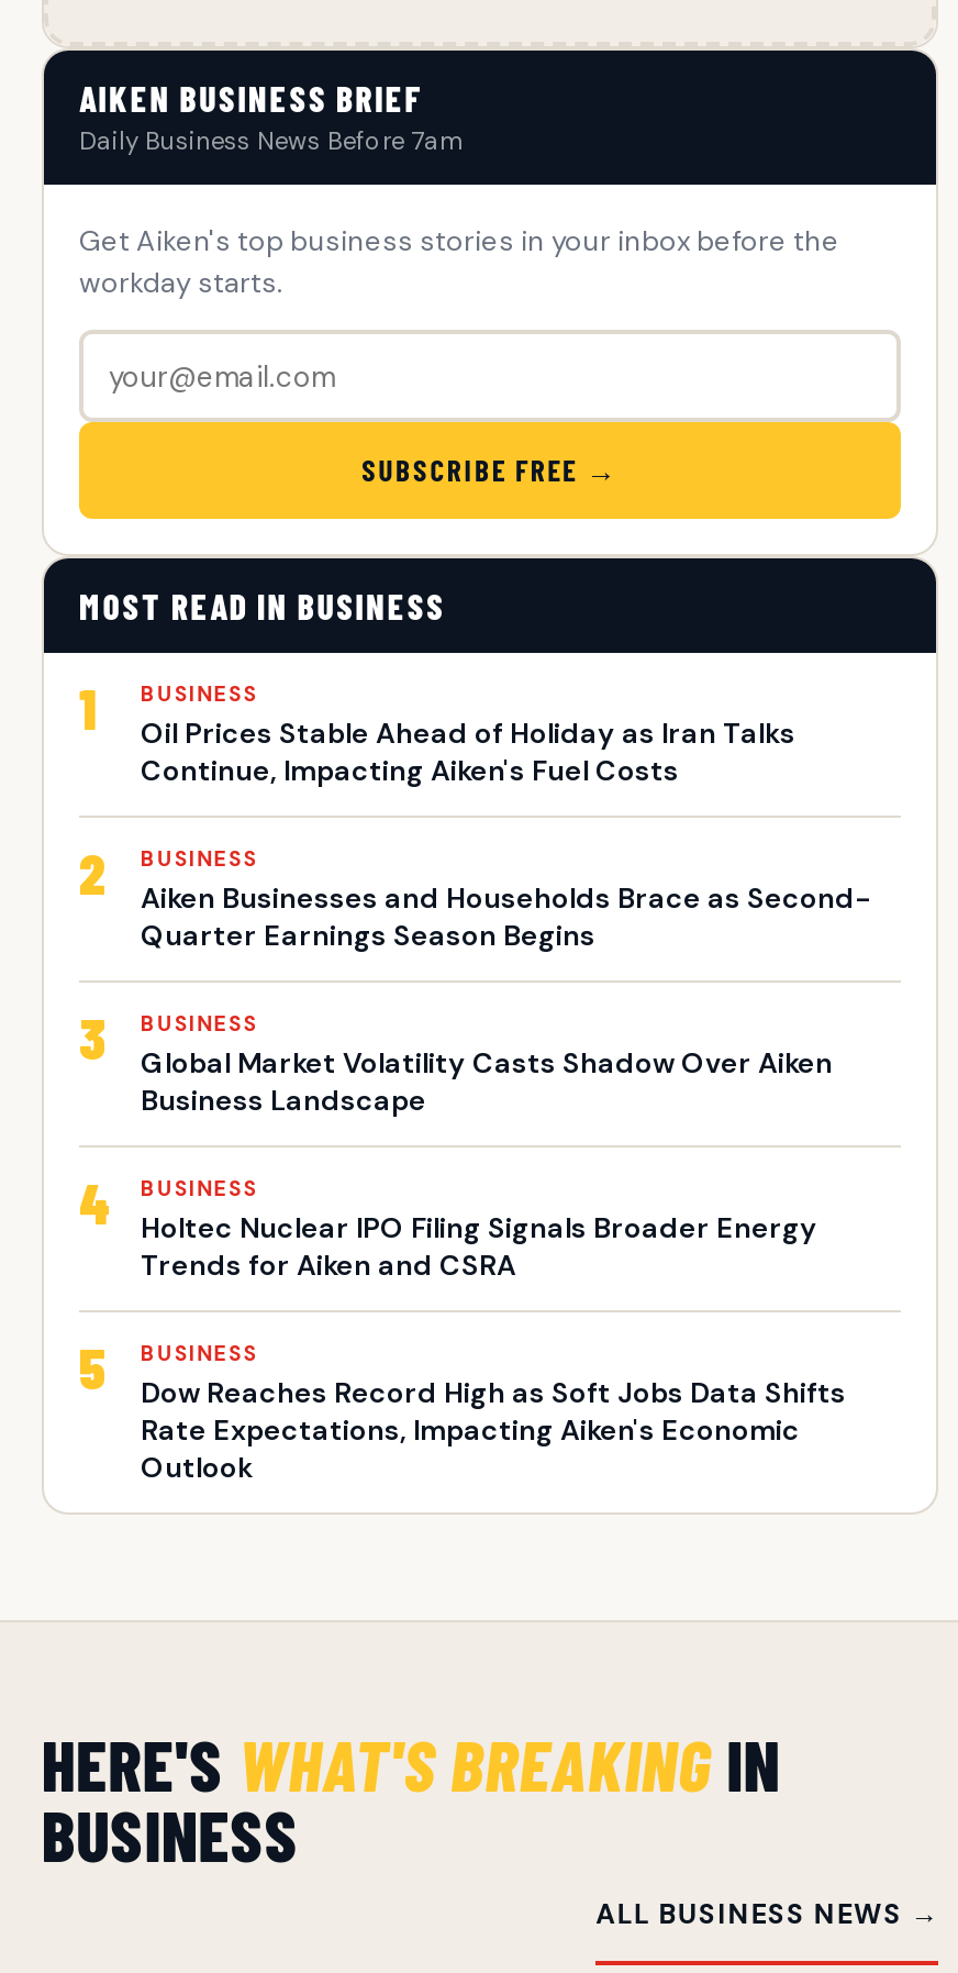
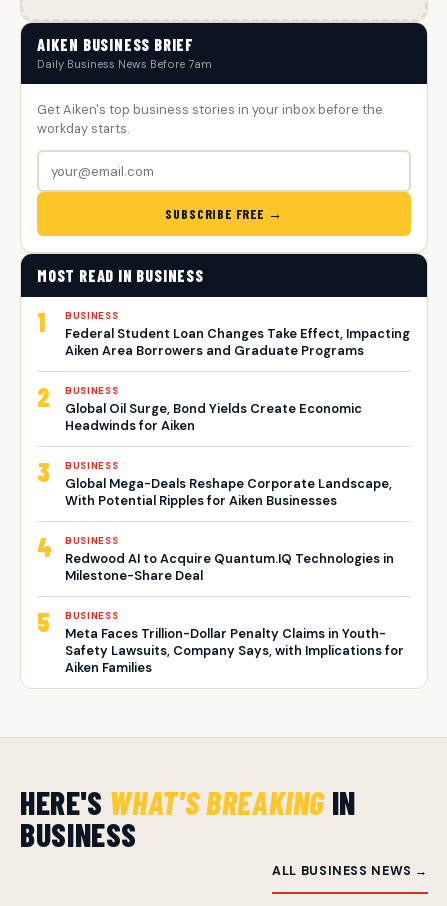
[141,714,795,789] Oil Prices Stable Ahead of Holiday as Iran Talks | Continue, Impacting Aiken's Fuel Costs -> [65,325,410,359] Federal Student Loan Changes Take Effect, Impacting | Aiken Area Borrowers and Graduate Programs
[141,879,870,954] Aiken Businesses and Households Brace as Second- | Quarter Earnings Season Begins -> [65,400,362,434] Global Oil Surge, Bond Yields Create Economic | Headwinds for Aiken
[141,1044,833,1119] Global Market Volatility Casts Shadow Over Aiken | Business Landscape -> [65,475,392,509] Global Mega-Deals Reshape Corporate Landscape, | With Potential Ripples for Aiken Businesses
[141,1209,817,1284] Holtec Nuclear IPO Filing Signals Broader Energy | Trends for Aiken and CSRA -> [65,550,394,584] Redwood AI to Acquire Quantum.IQ Technologies in | Milestone-Share Deal
[141,1374,846,1486] Dow Reaches Record High as Soft Jobs Data Shifts | Rate Expectations, Impacting Aiken's Economic | Outlook -> [65,625,404,676] Meta Faces Trillion-Dollar Penalty Claims in Youth- | Safety Lawsuits, Company Says, with Implications for | Aiken Families

